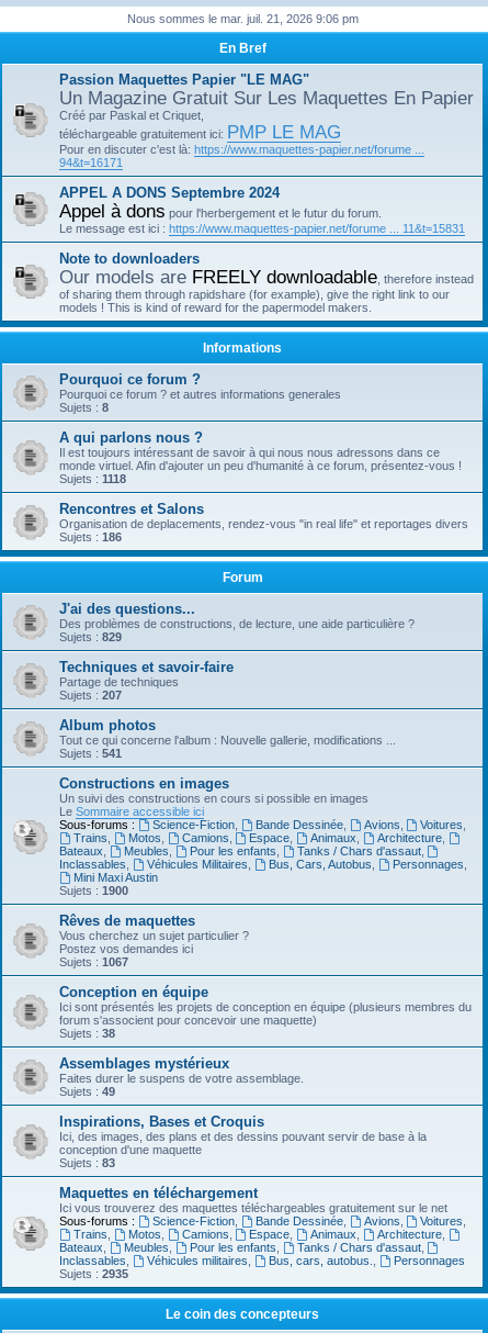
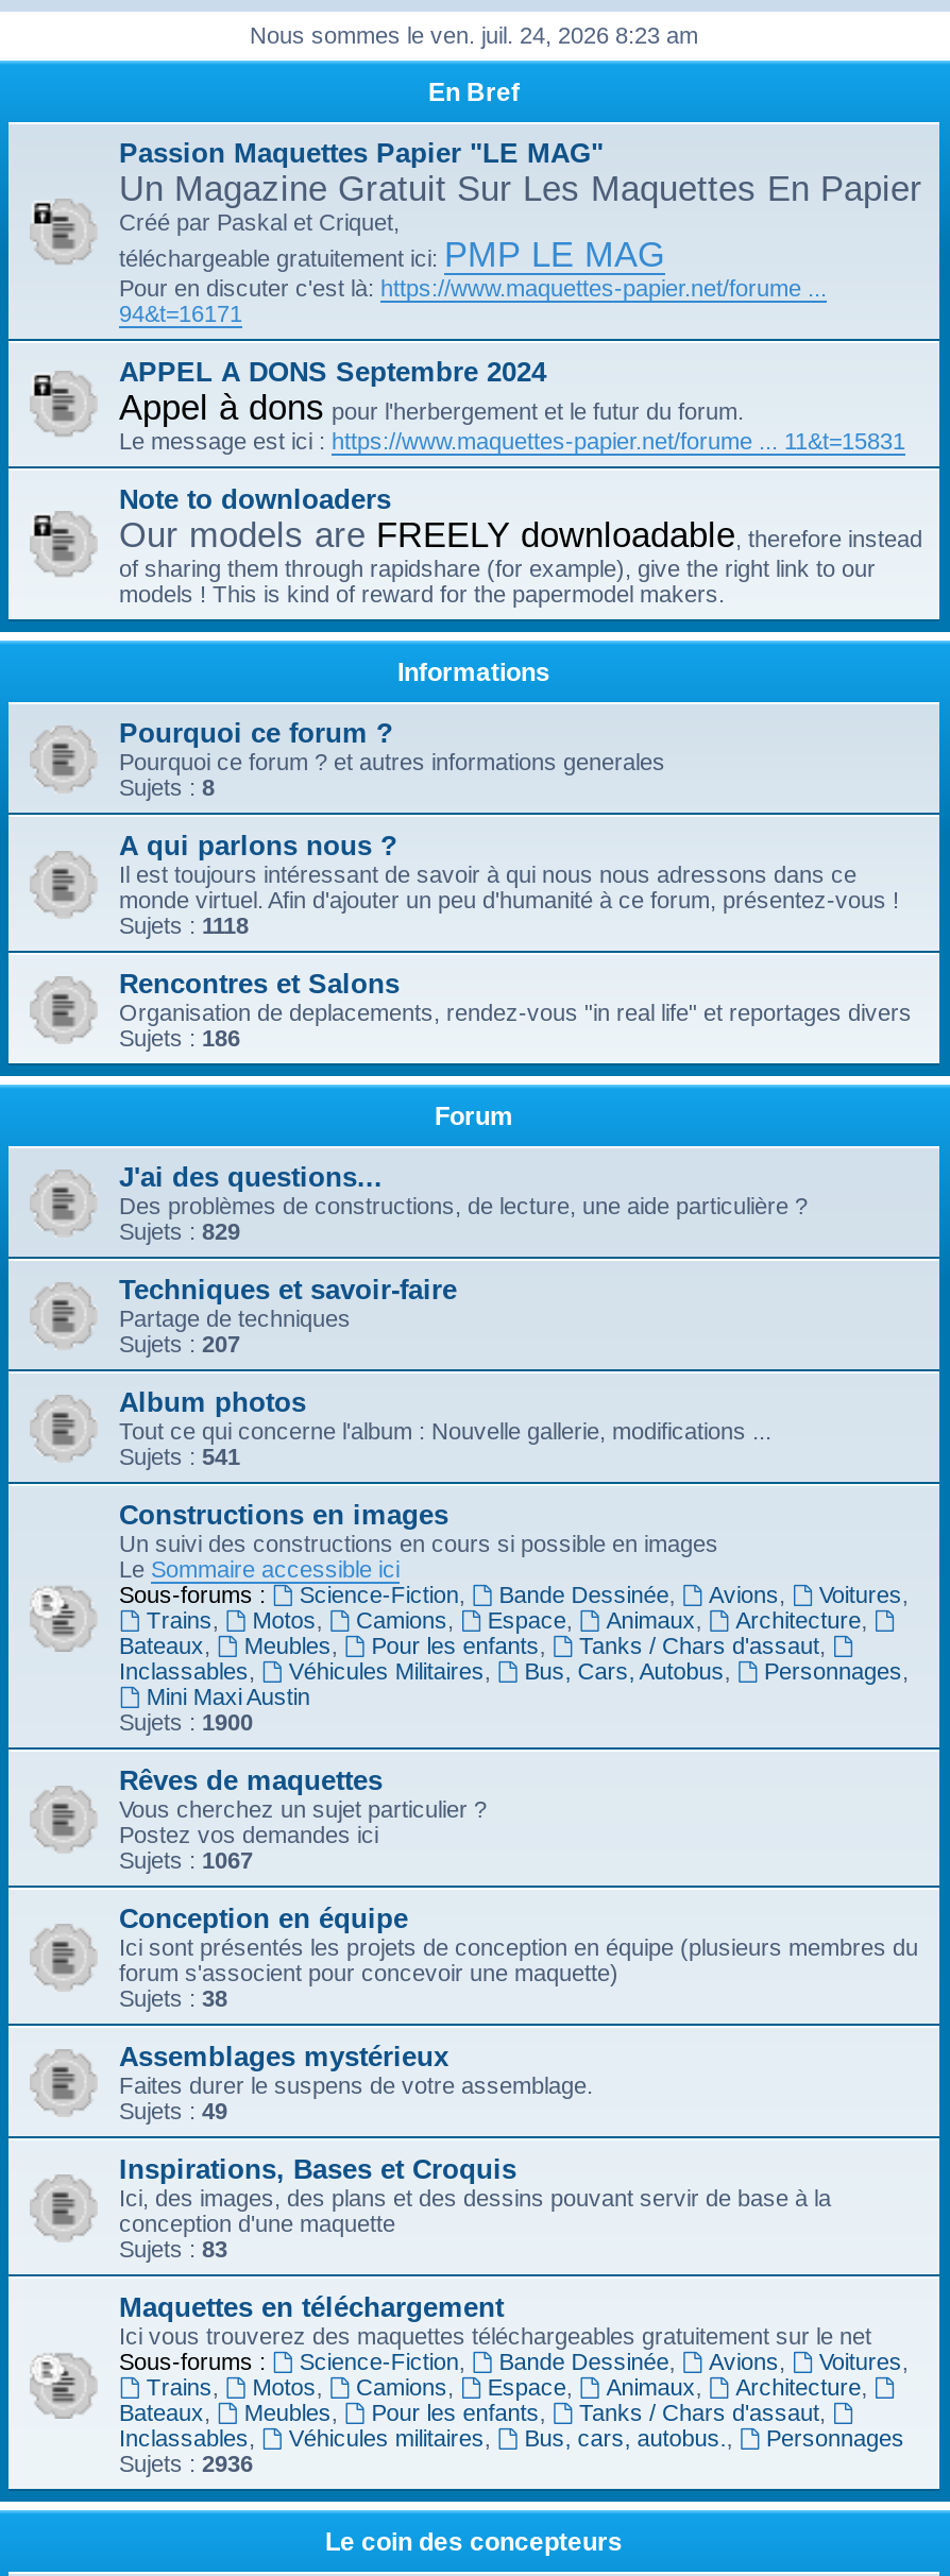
[127,12,358,25] Nous sommes le mar. juil. 21, 2026 9:06 pm -> [250,22,698,48] Nous sommes le ven. juil. 24, 2026 8:23 am
[59,1267,128,1280] Sujets : 2935 -> [119,2451,253,2476] Sujets : 2936

